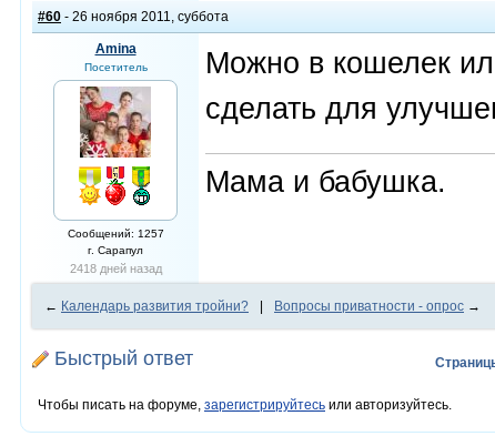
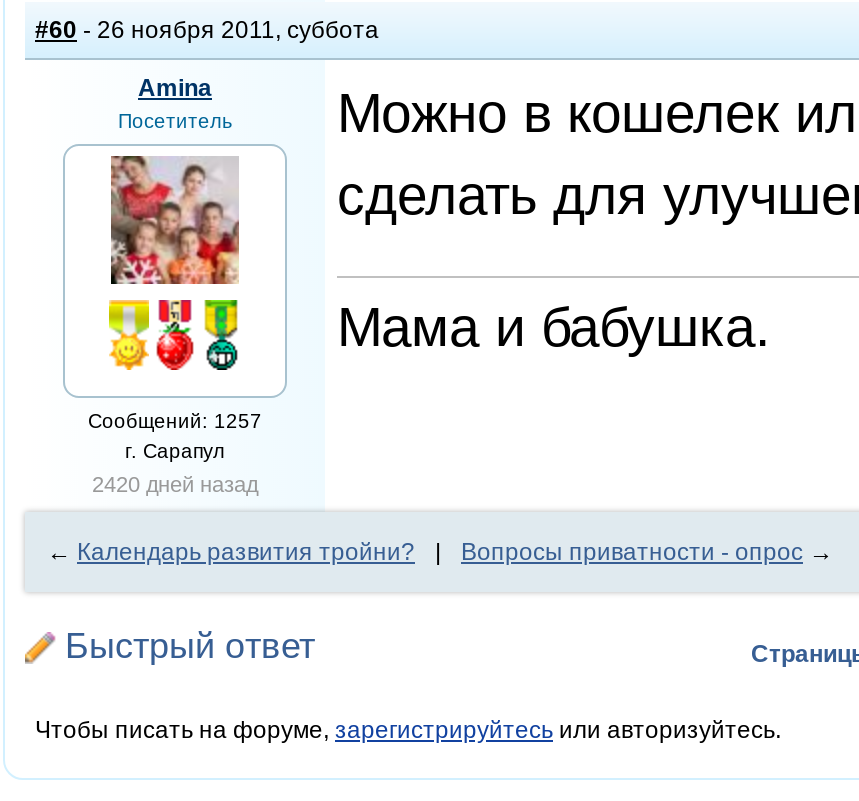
[69,262,161,275] 2418 дней назад -> [92,472,258,496] 2420 дней назад

